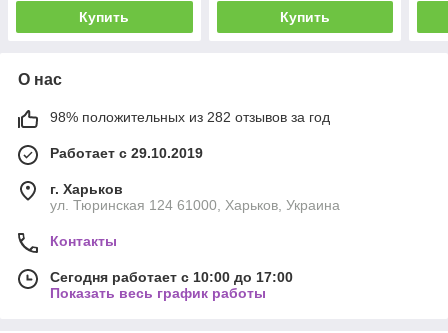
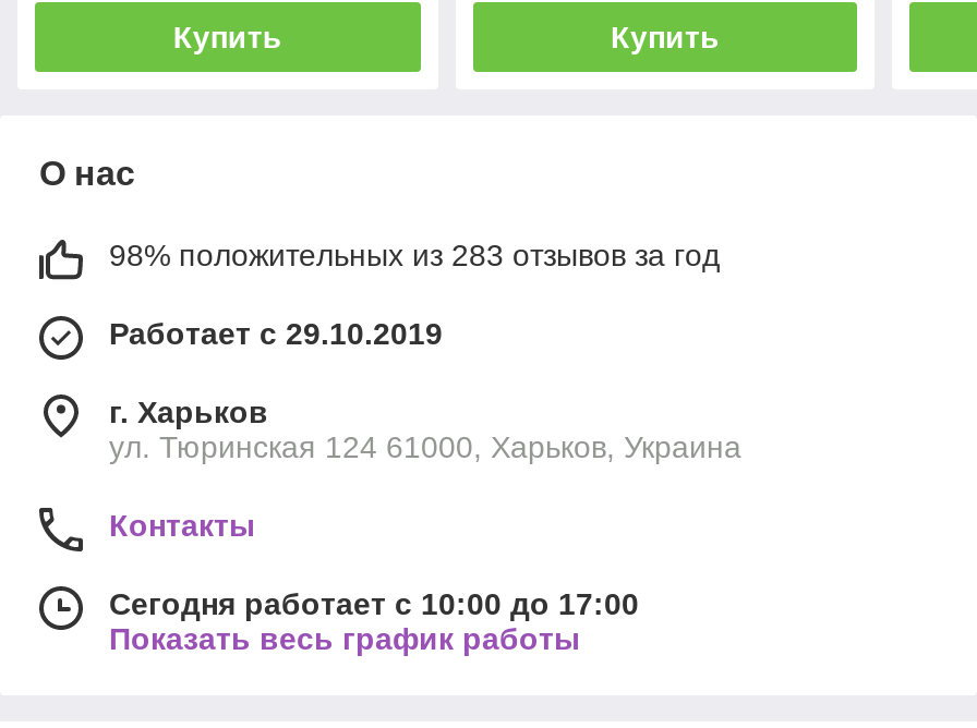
[50,109,330,125] 98% положительных из 282 отзывов за год -> [109,237,720,272] 98% положительных из 283 отзывов за год

